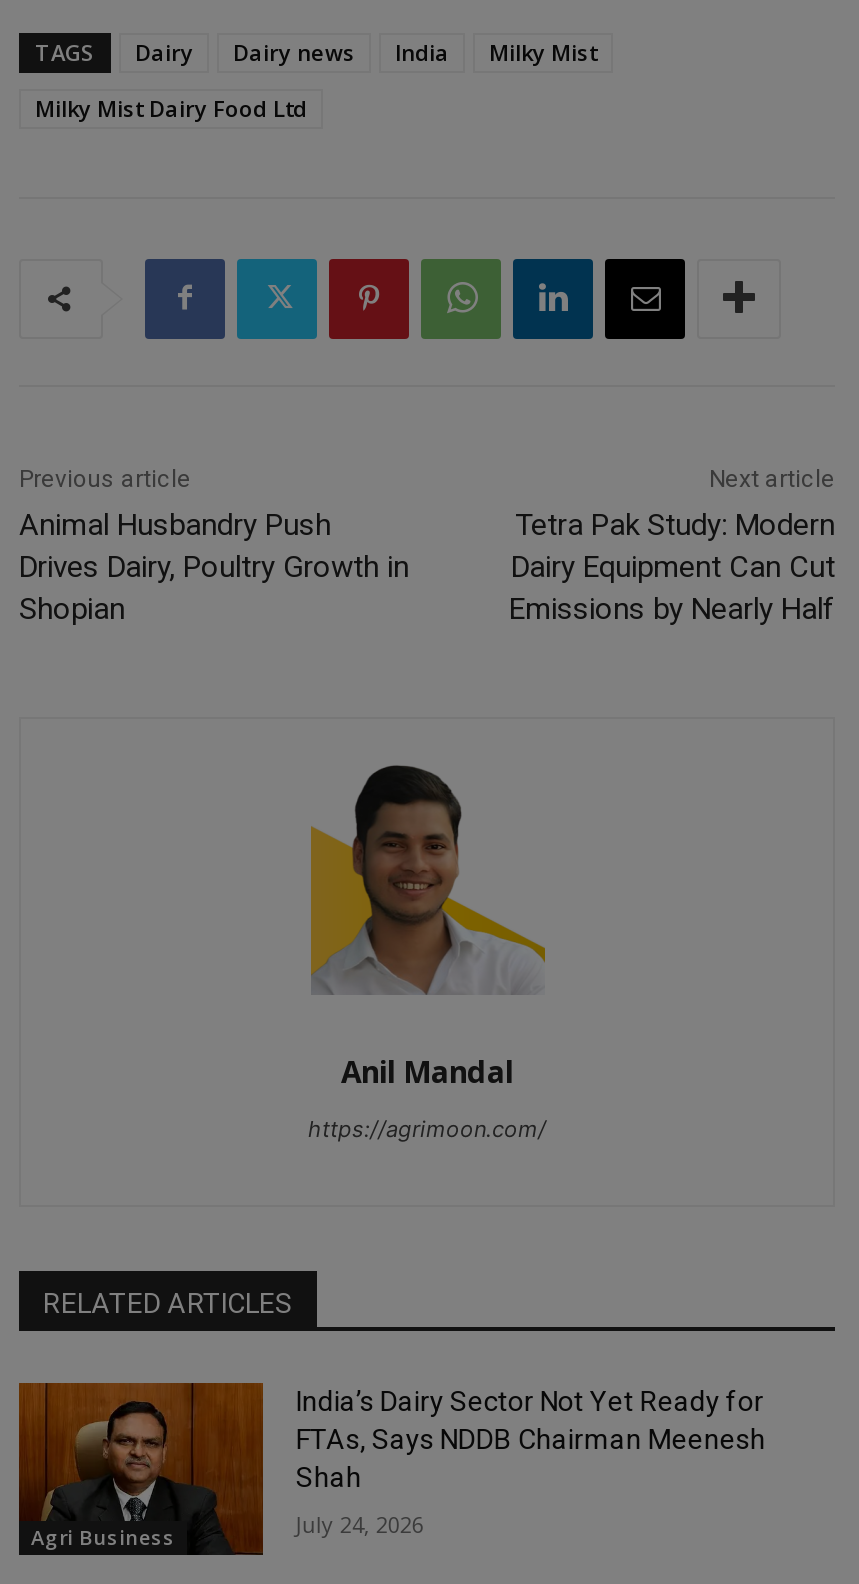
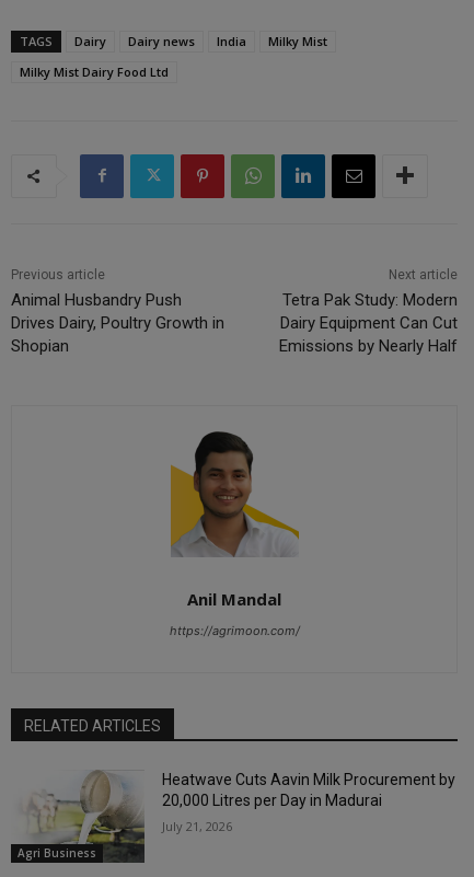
[17,1381,766,1555] [image] | India’s Dairy Sector Not Yet Ready for | FTAs, Says NDDB Chairman Meenesh | Shah -> [11,770,456,864] [image] | Heatwave Cuts Aavin Milk Procurement by | 20,000 Litres per Day in Madurai
[296,1509,424,1539] July 24, 2026 -> [162,818,233,834] July 21, 2026

